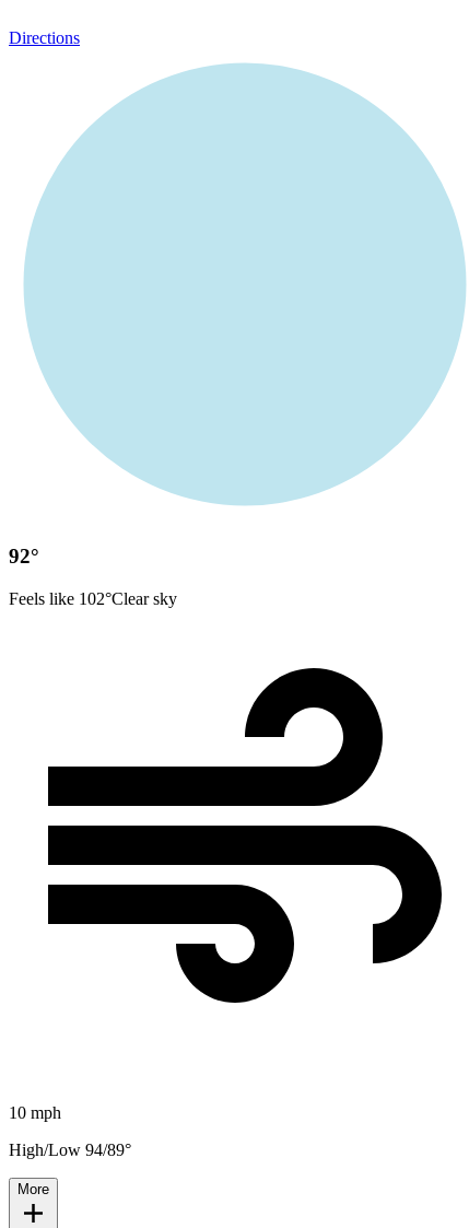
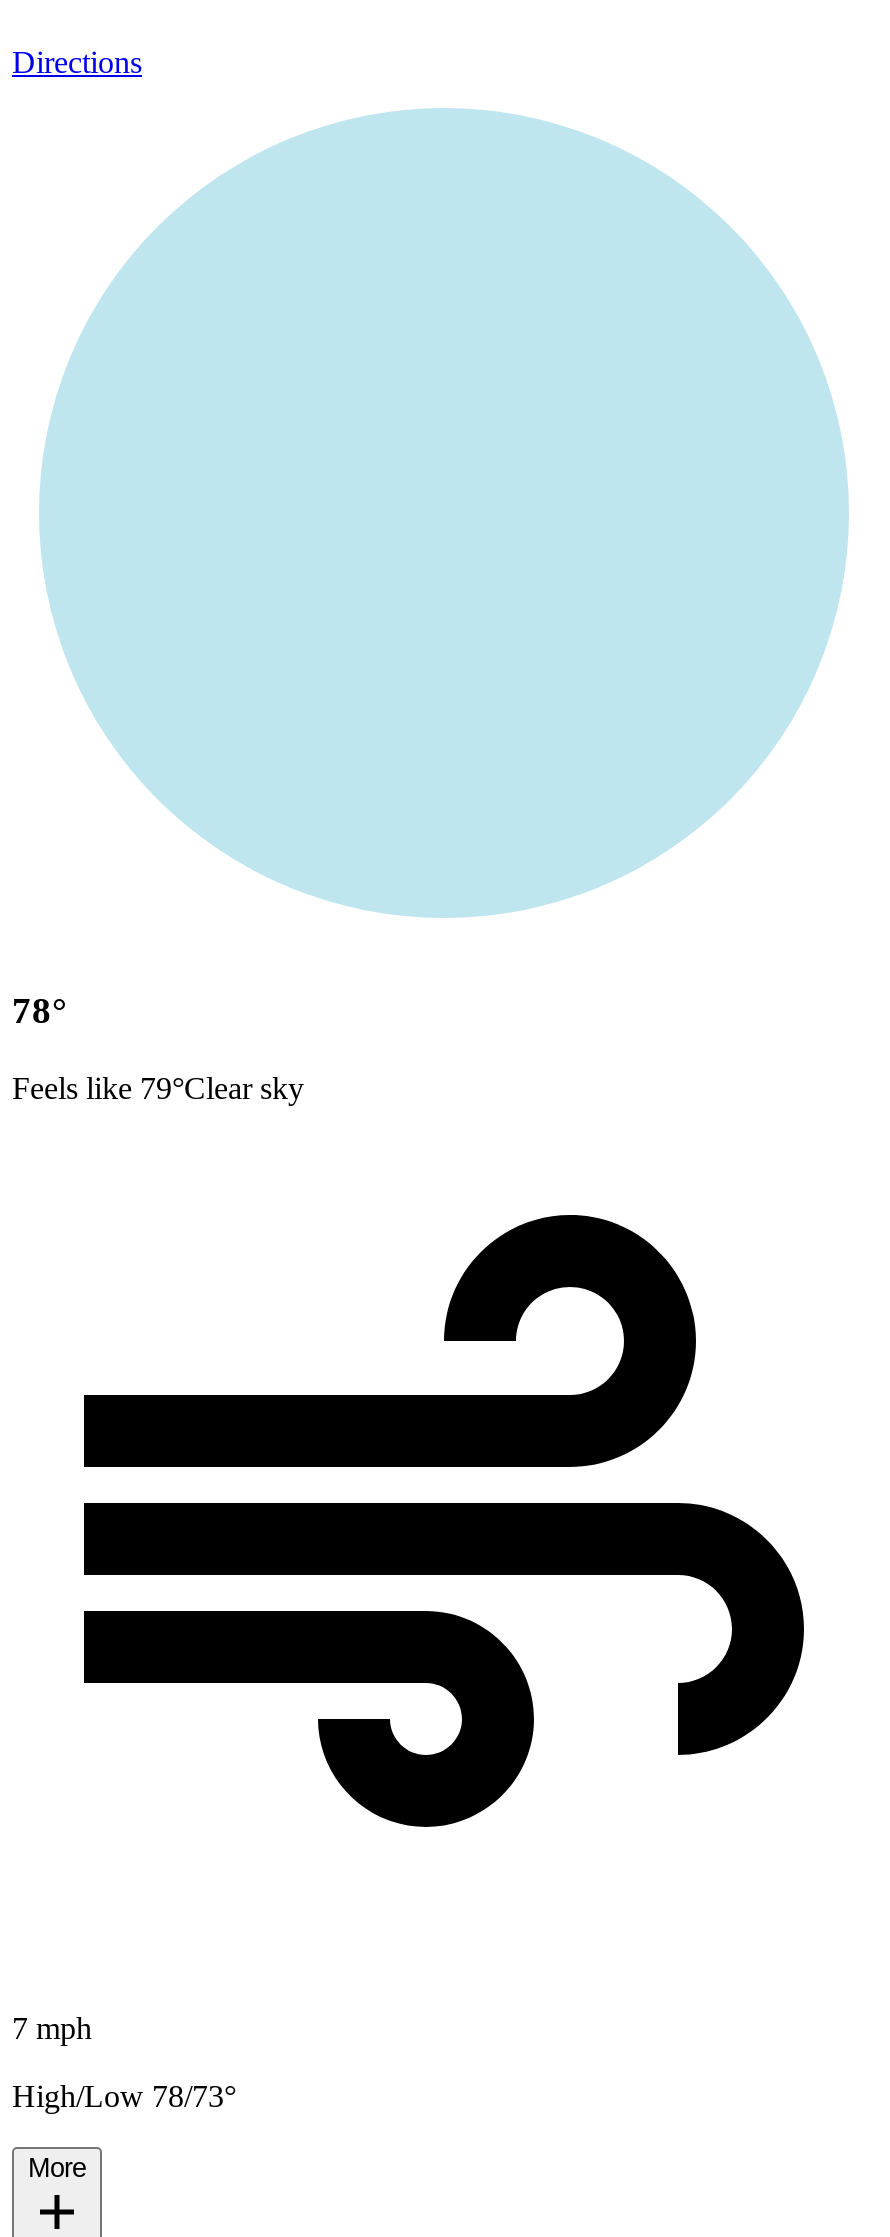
[9,545,39,568] 92° -> [12,990,68,1032] 78°
[9,590,177,608] Feels like 102°Clear sky -> [12,1071,304,1105] Feels like 79°Clear sky
[9,1103,61,1122] 10 mph -> [12,2011,92,2045] 7 mph
[9,1141,131,1159] High/Low 94/89° -> [12,2079,236,2113] High/Low 78/73°

